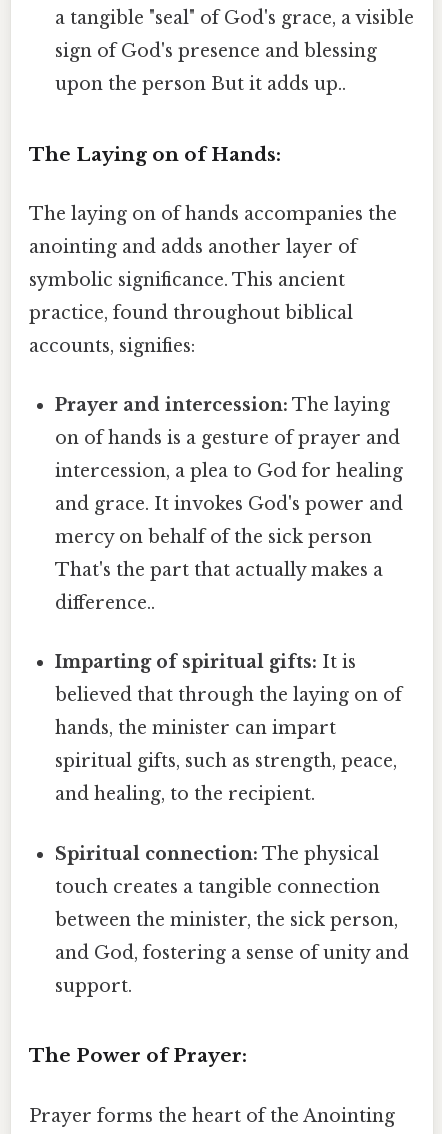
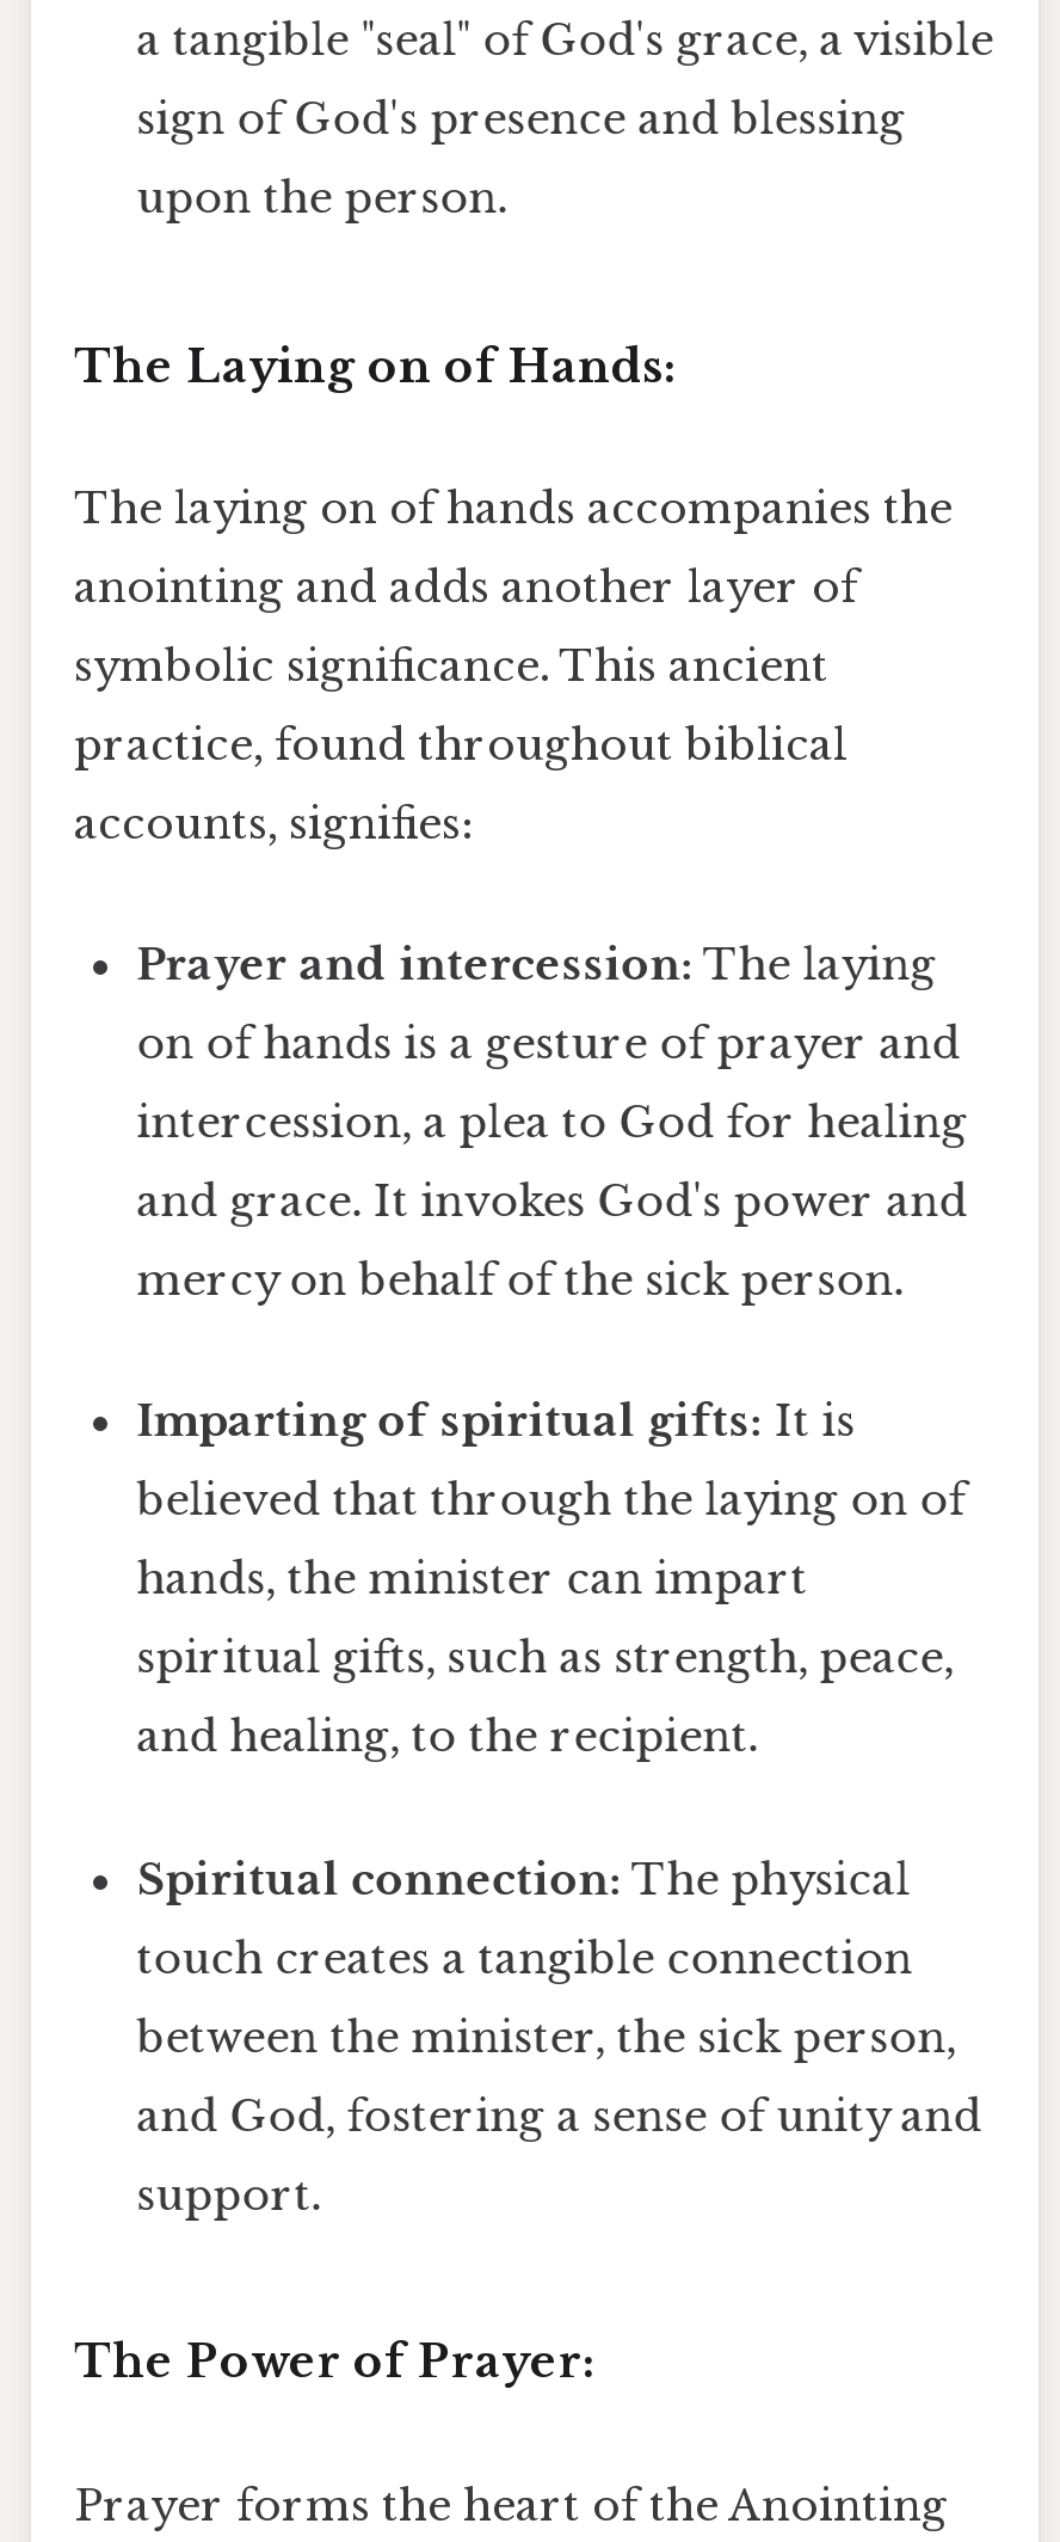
[55,73,346,95] upon the person But it adds up.. -> [137,171,507,224] upon the person.
[55,526,383,614] mercy on behalf of the sick person | That's the part that actually makes a | difference.. -> [137,1254,903,1307] mercy on behalf of the sick person.

